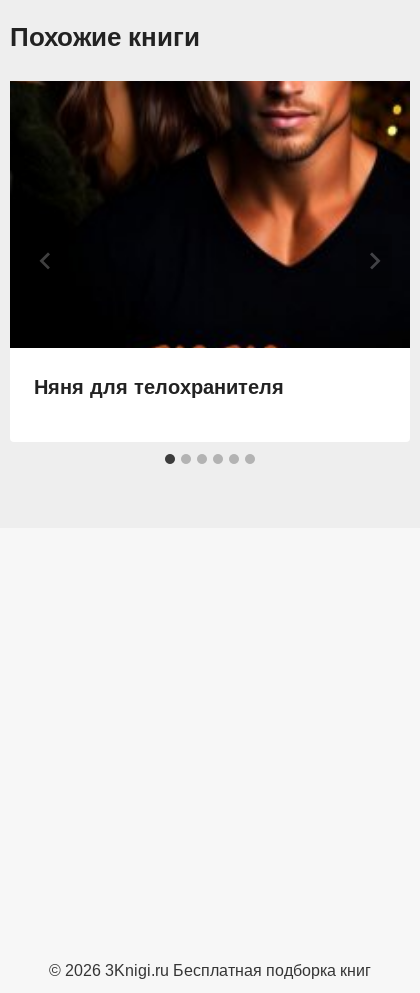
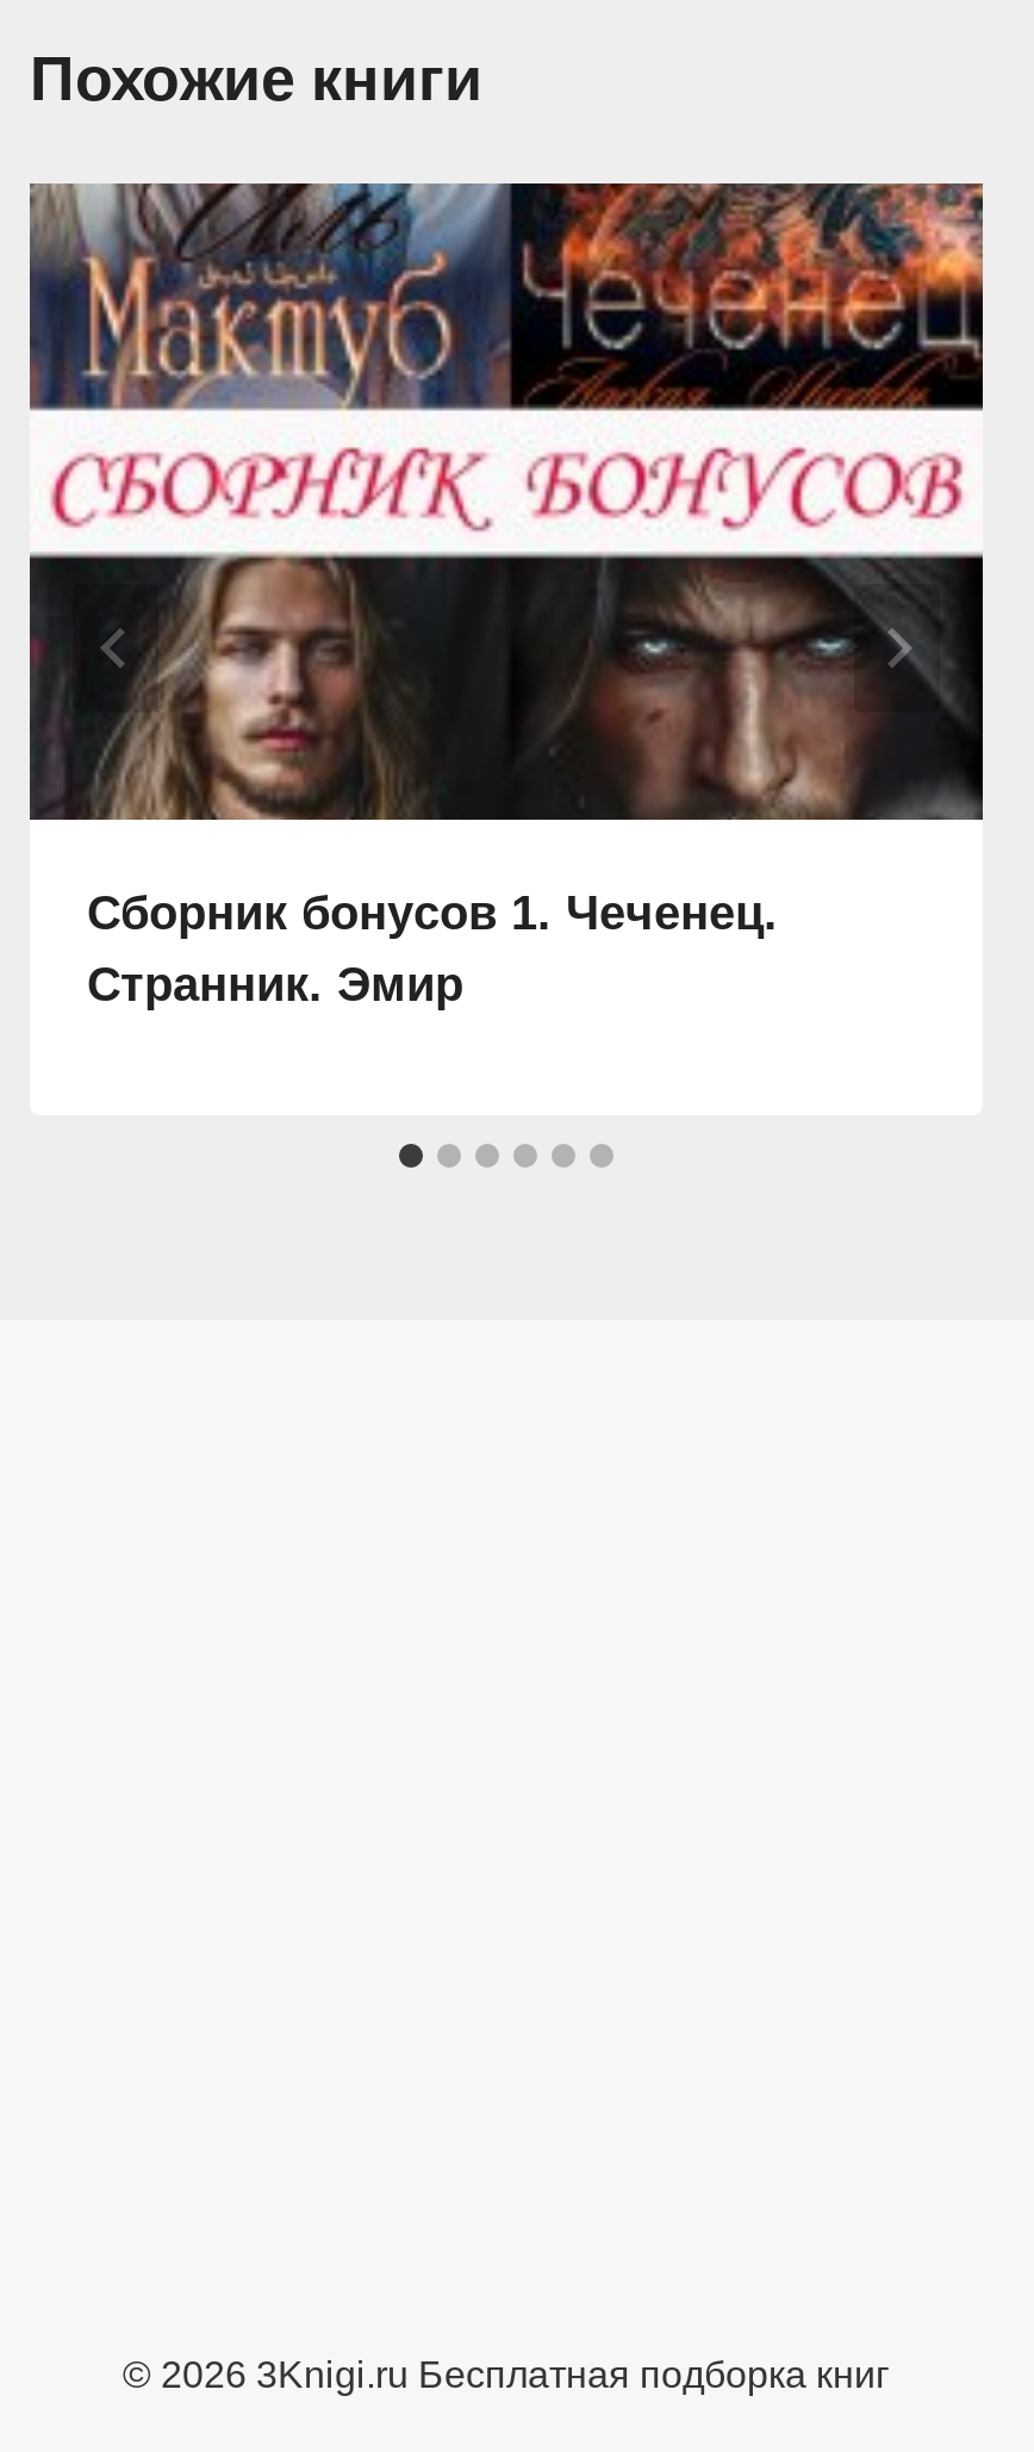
[9,80,411,398] [image] | Няня для телохранителя -> [27,181,985,1010] [image] | Сборник бонусов 1. Чеченец. | Странник. Эмир

